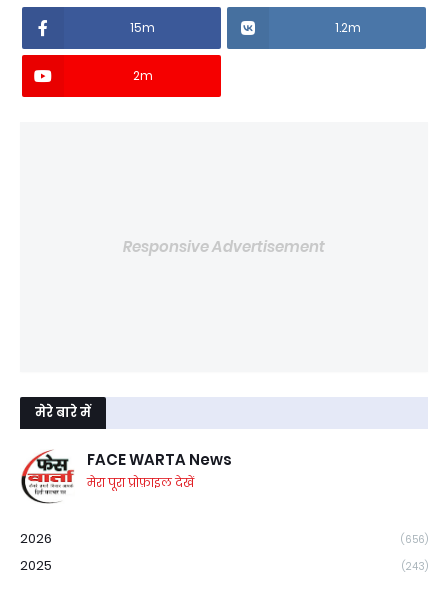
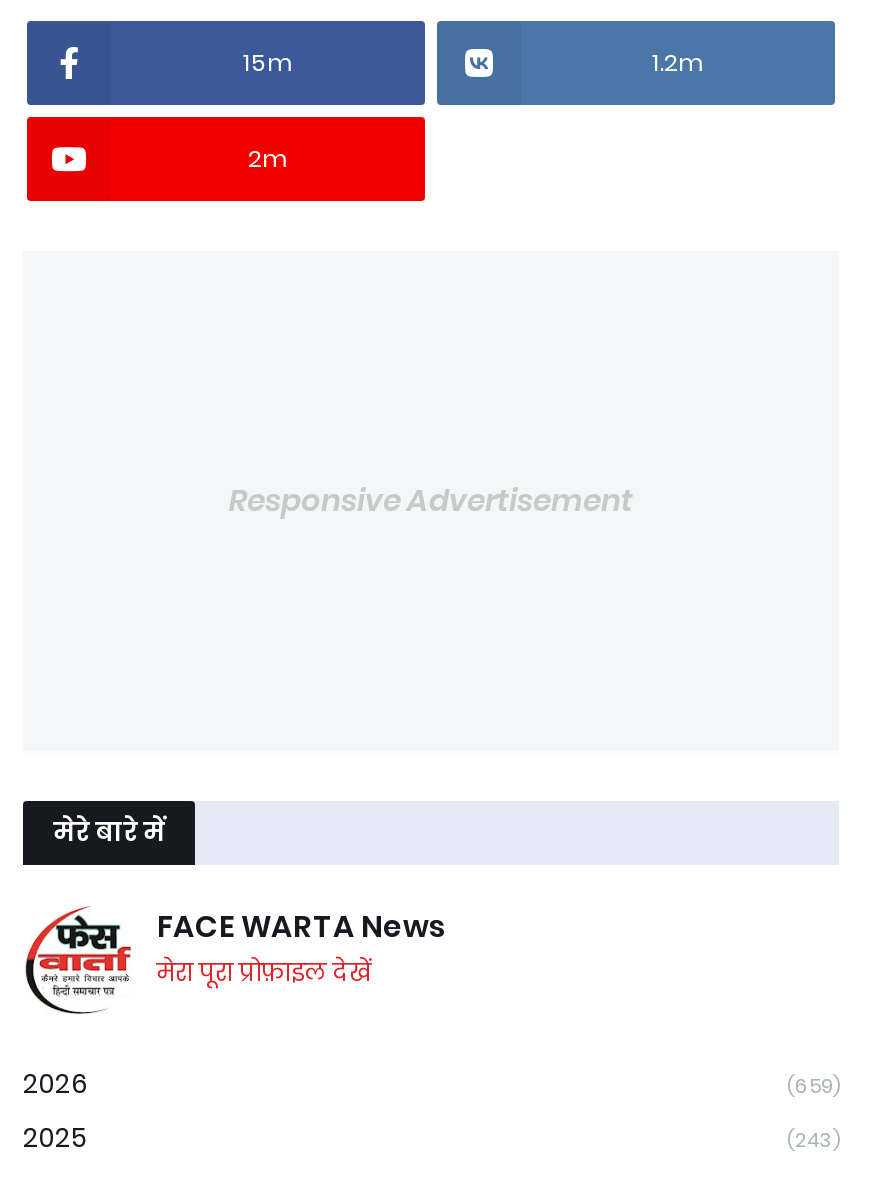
[401,532,428,547] (656) -> [787,1071,839,1101] (659)

